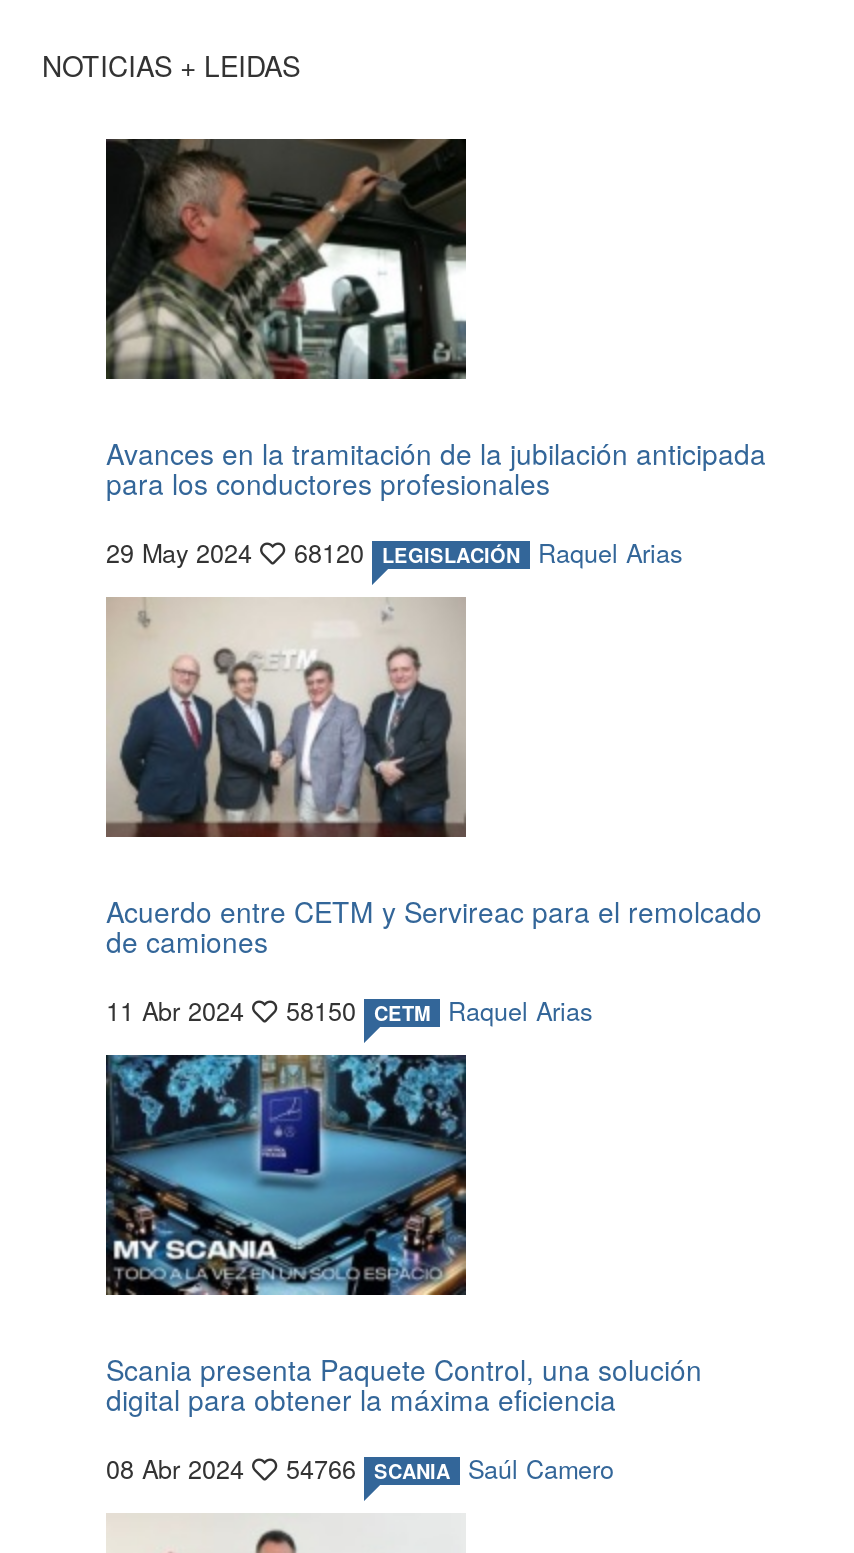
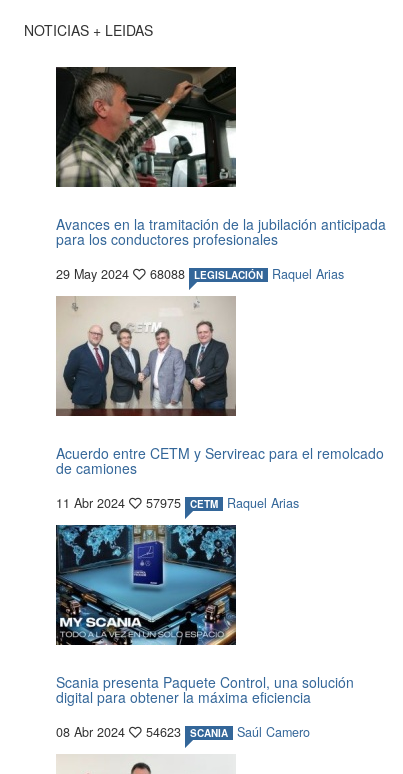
[106,535,682,571] 29 May 2024 68120 LEGISLACIÓN Raquel Arias -> [56,265,344,283] 29 May 2024 68088 LEGISLACIÓN Raquel Arias
[106,993,592,1029] 11 Abr 2024 58150 CETM Raquel Arias -> [56,494,299,512] 11 Abr 2024 57975 CETM Raquel Arias
[106,1451,614,1487] 08 Abr 2024 54766 SCANIA Saúl Camero -> [56,723,310,741] 08 Abr 2024 54623 SCANIA Saúl Camero

